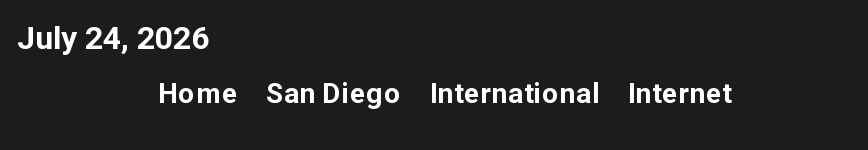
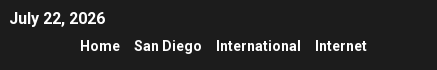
[17,20,209,58] July 24, 2026 -> [9,9,105,28] July 22, 2026

